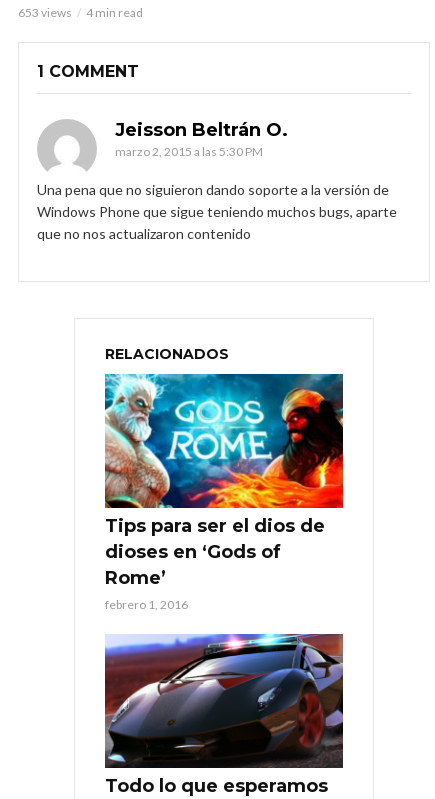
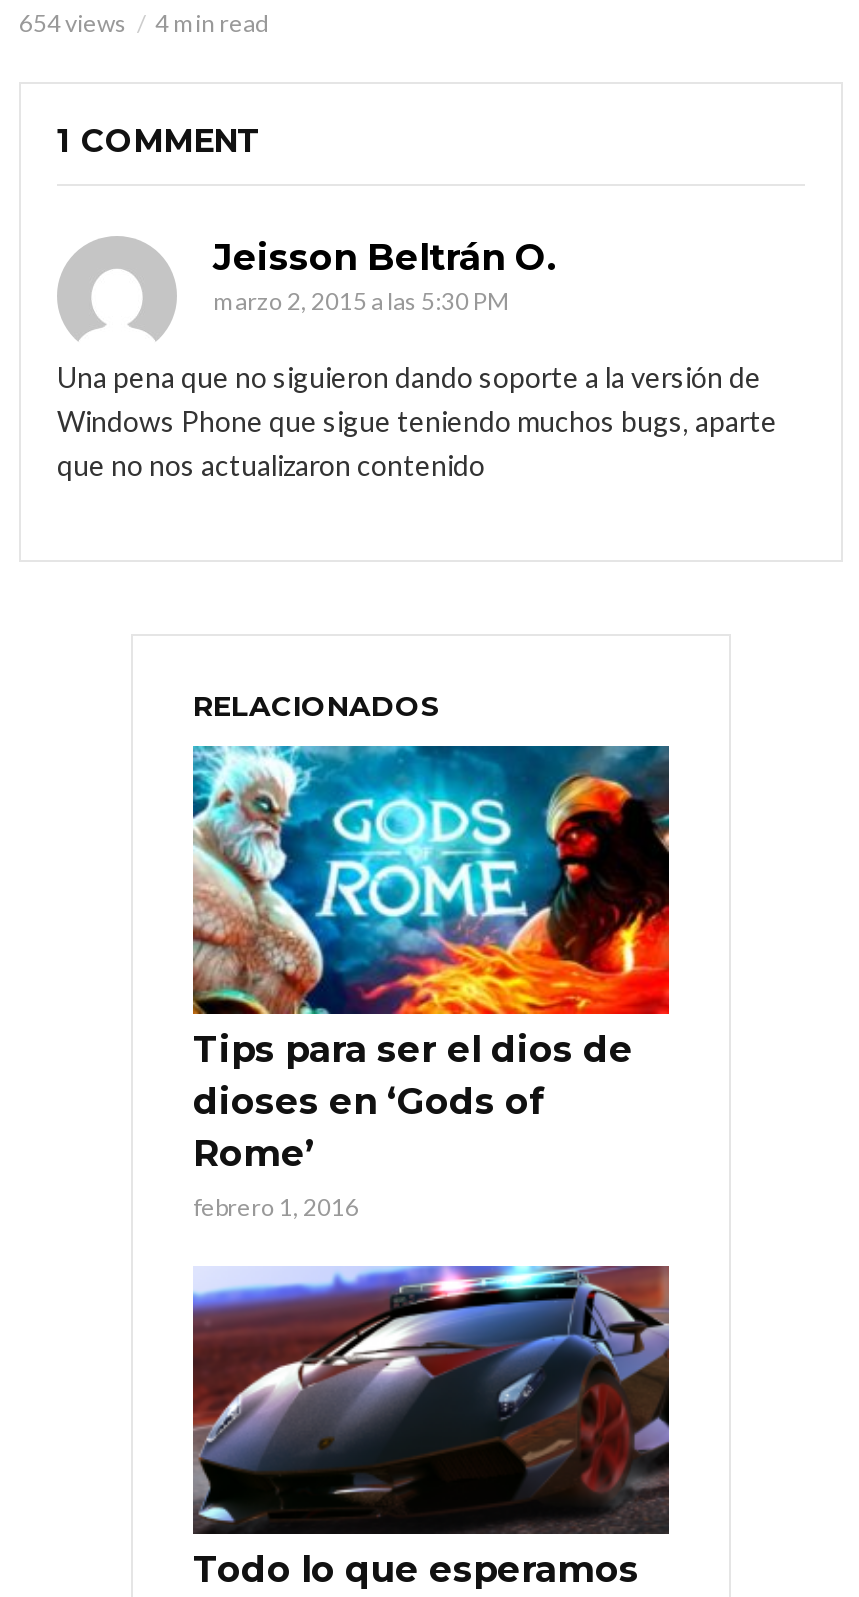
[18,5,143,20] 653 views 4 min read -> [19,9,269,39] 654 views 4 min read

